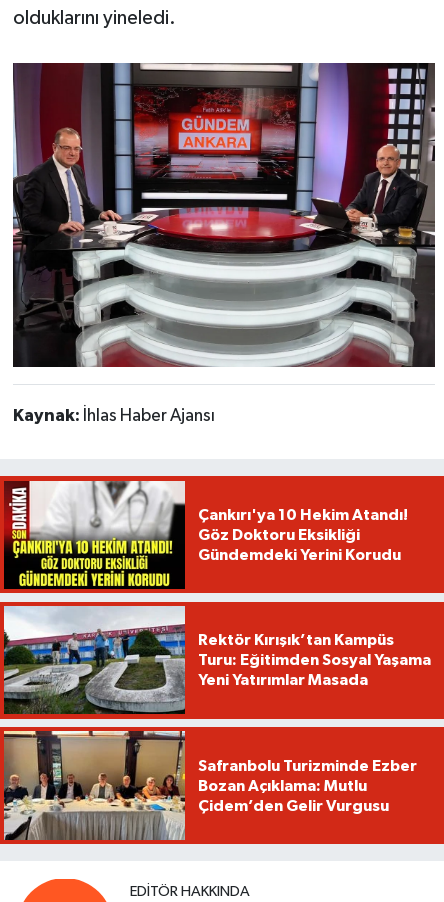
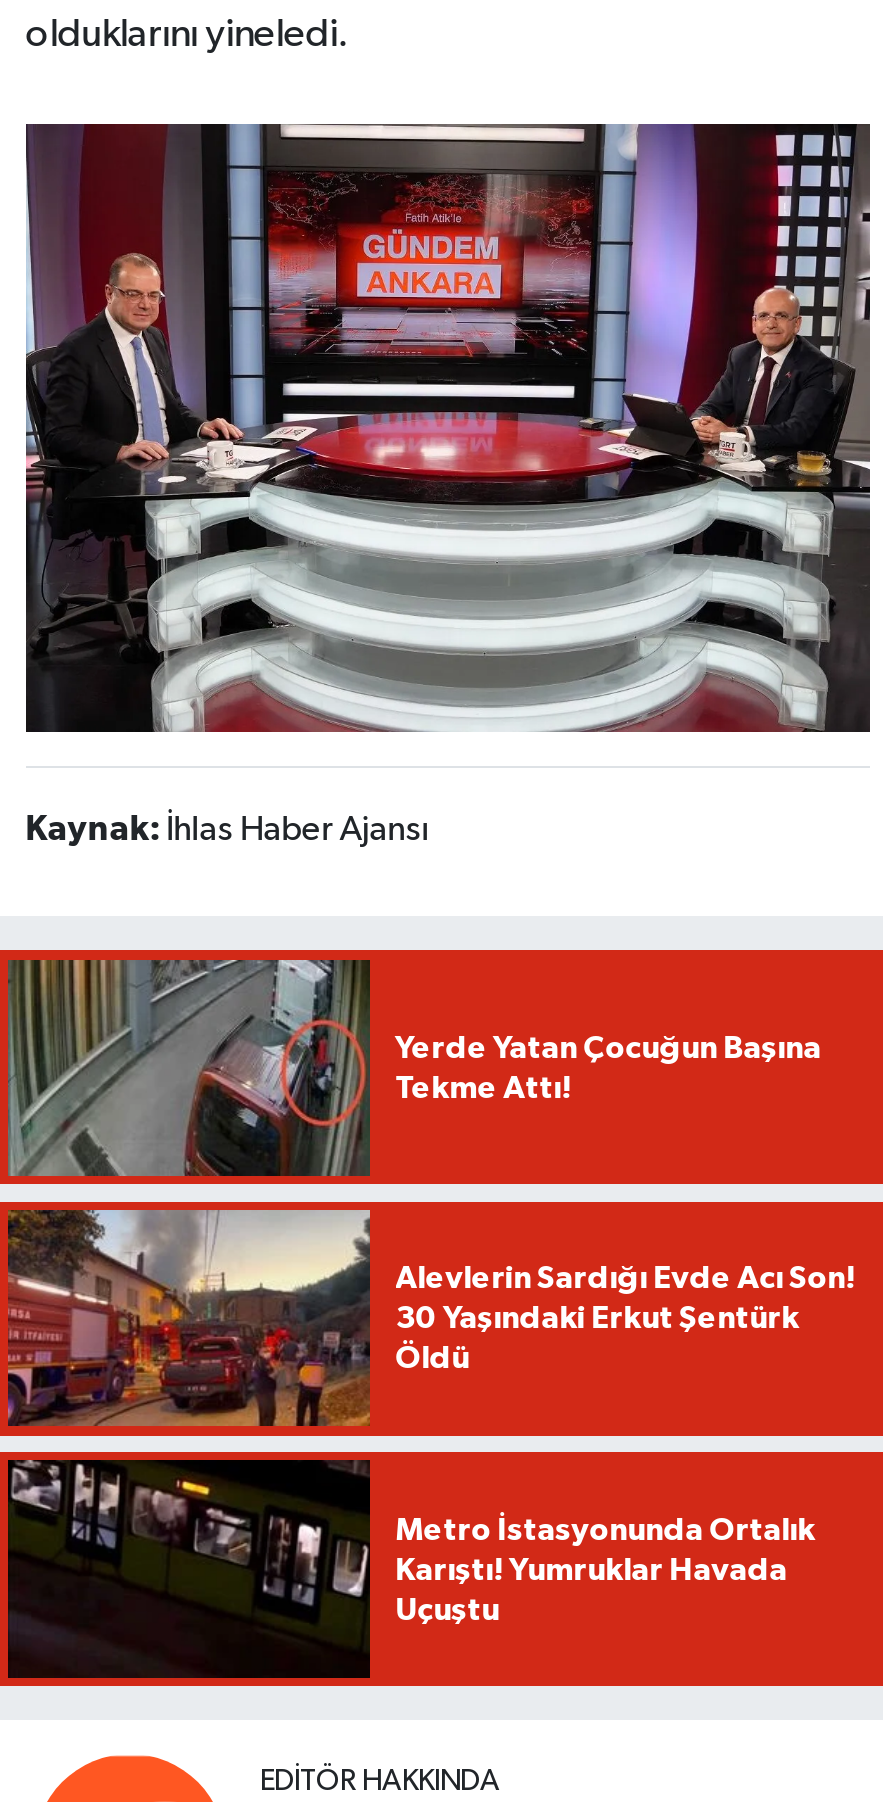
[3,480,408,590] [image] | Çankırı'ya 10 Hekim Atandı! | Göz Doktoru Eksikliği | Gündemdeki Yerini Korudu -> [8,958,821,1178] [image] | Yerde Yatan Çocuğun Başına | Tekme Attı!
[3,605,431,715] [image] | Rektör Kırışık’tan Kampüs | Turu: Eğitimden Sosyal Yaşama | Yeni Yatırımlar Masada -> [6,1208,855,1426] [image] | Alevlerin Sardığı Evde Acı Son! | 30 Yaşındaki Erkut Şentürk | Öldü
[3,730,417,841] [image] | Safranbolu Turizminde Ezber | Bozan Açıklama: Mutlu | Çidem’den Gelir Vurgusu -> [6,1458,815,1680] [image] | Metro İstasyonunda Ortalık | Karıştı! Yumruklar Havada | Uçuştu

